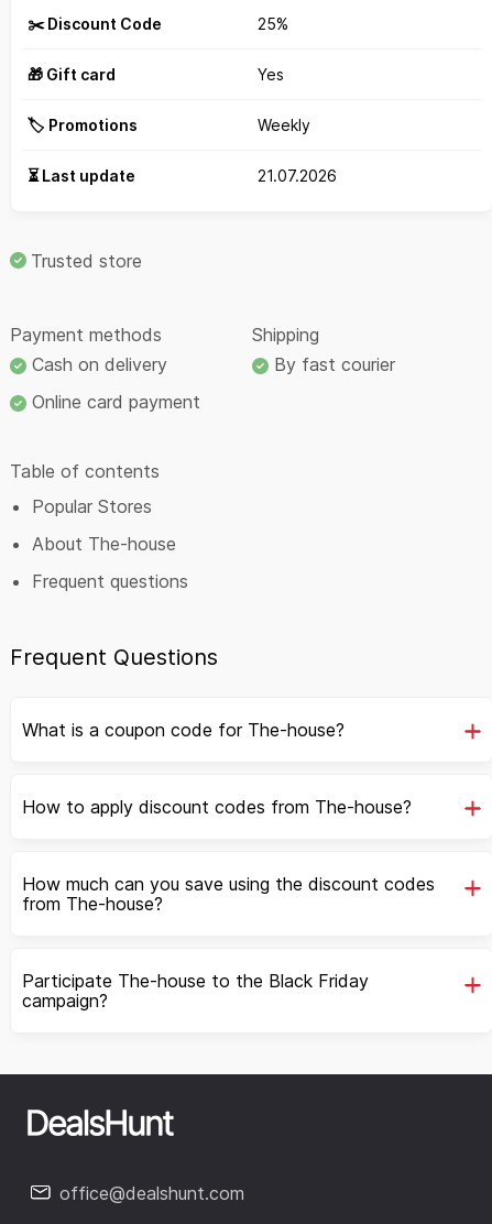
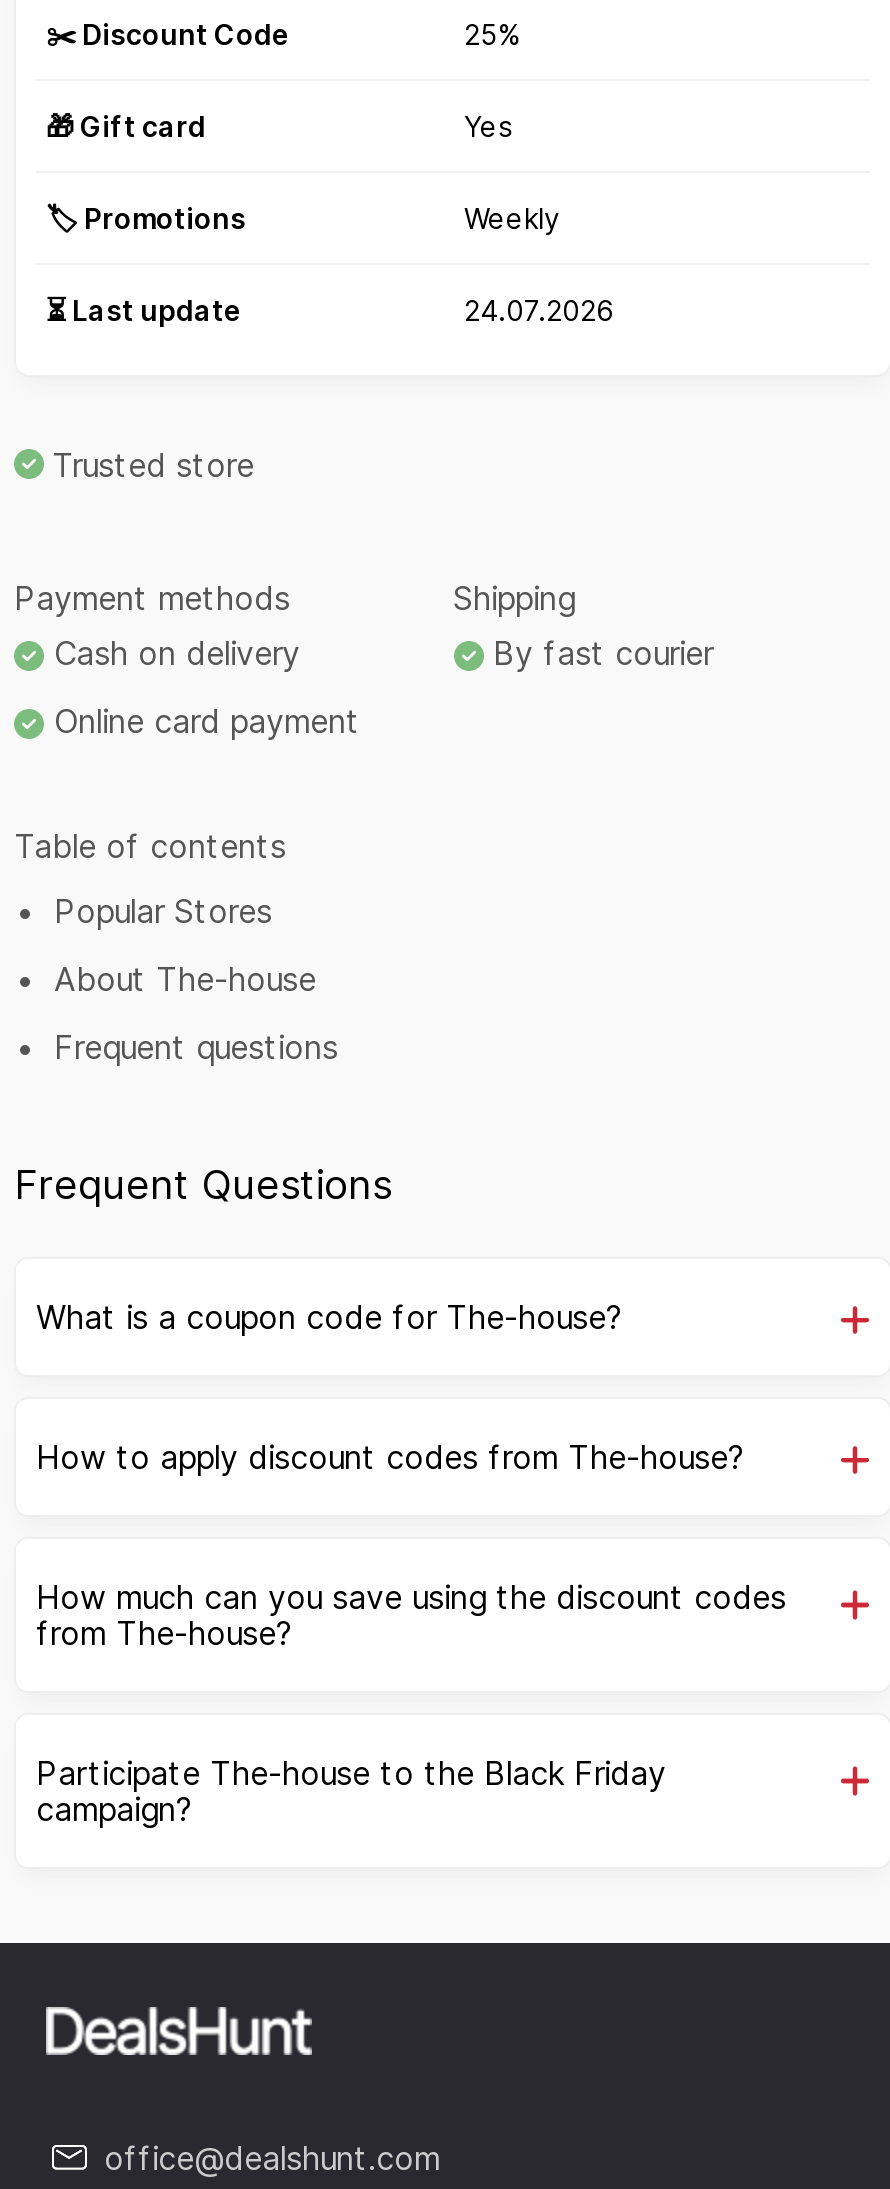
[258,166,337,184] 21.07.2026 -> [464,292,614,326] 24.07.2026

